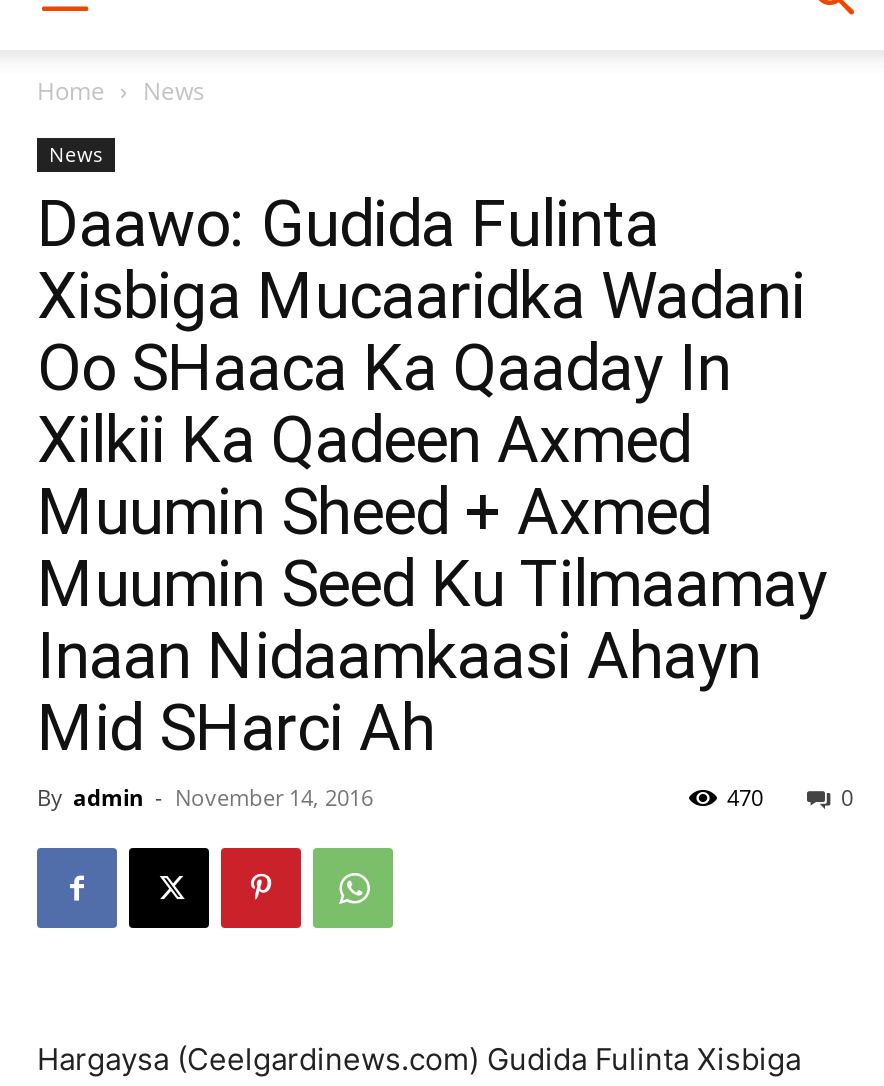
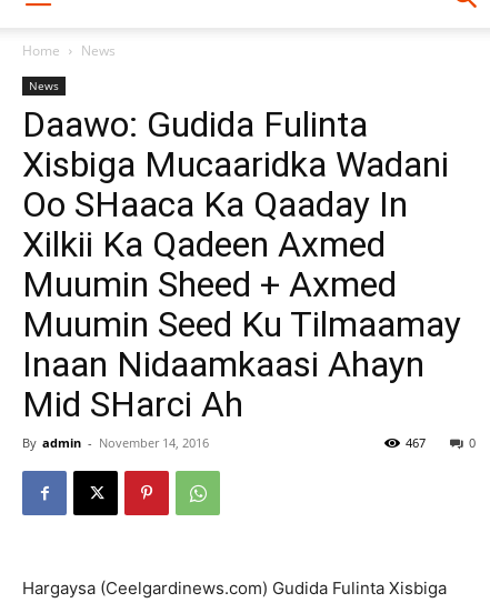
[727,782,763,812] 470 -> [406,434,426,451] 467

